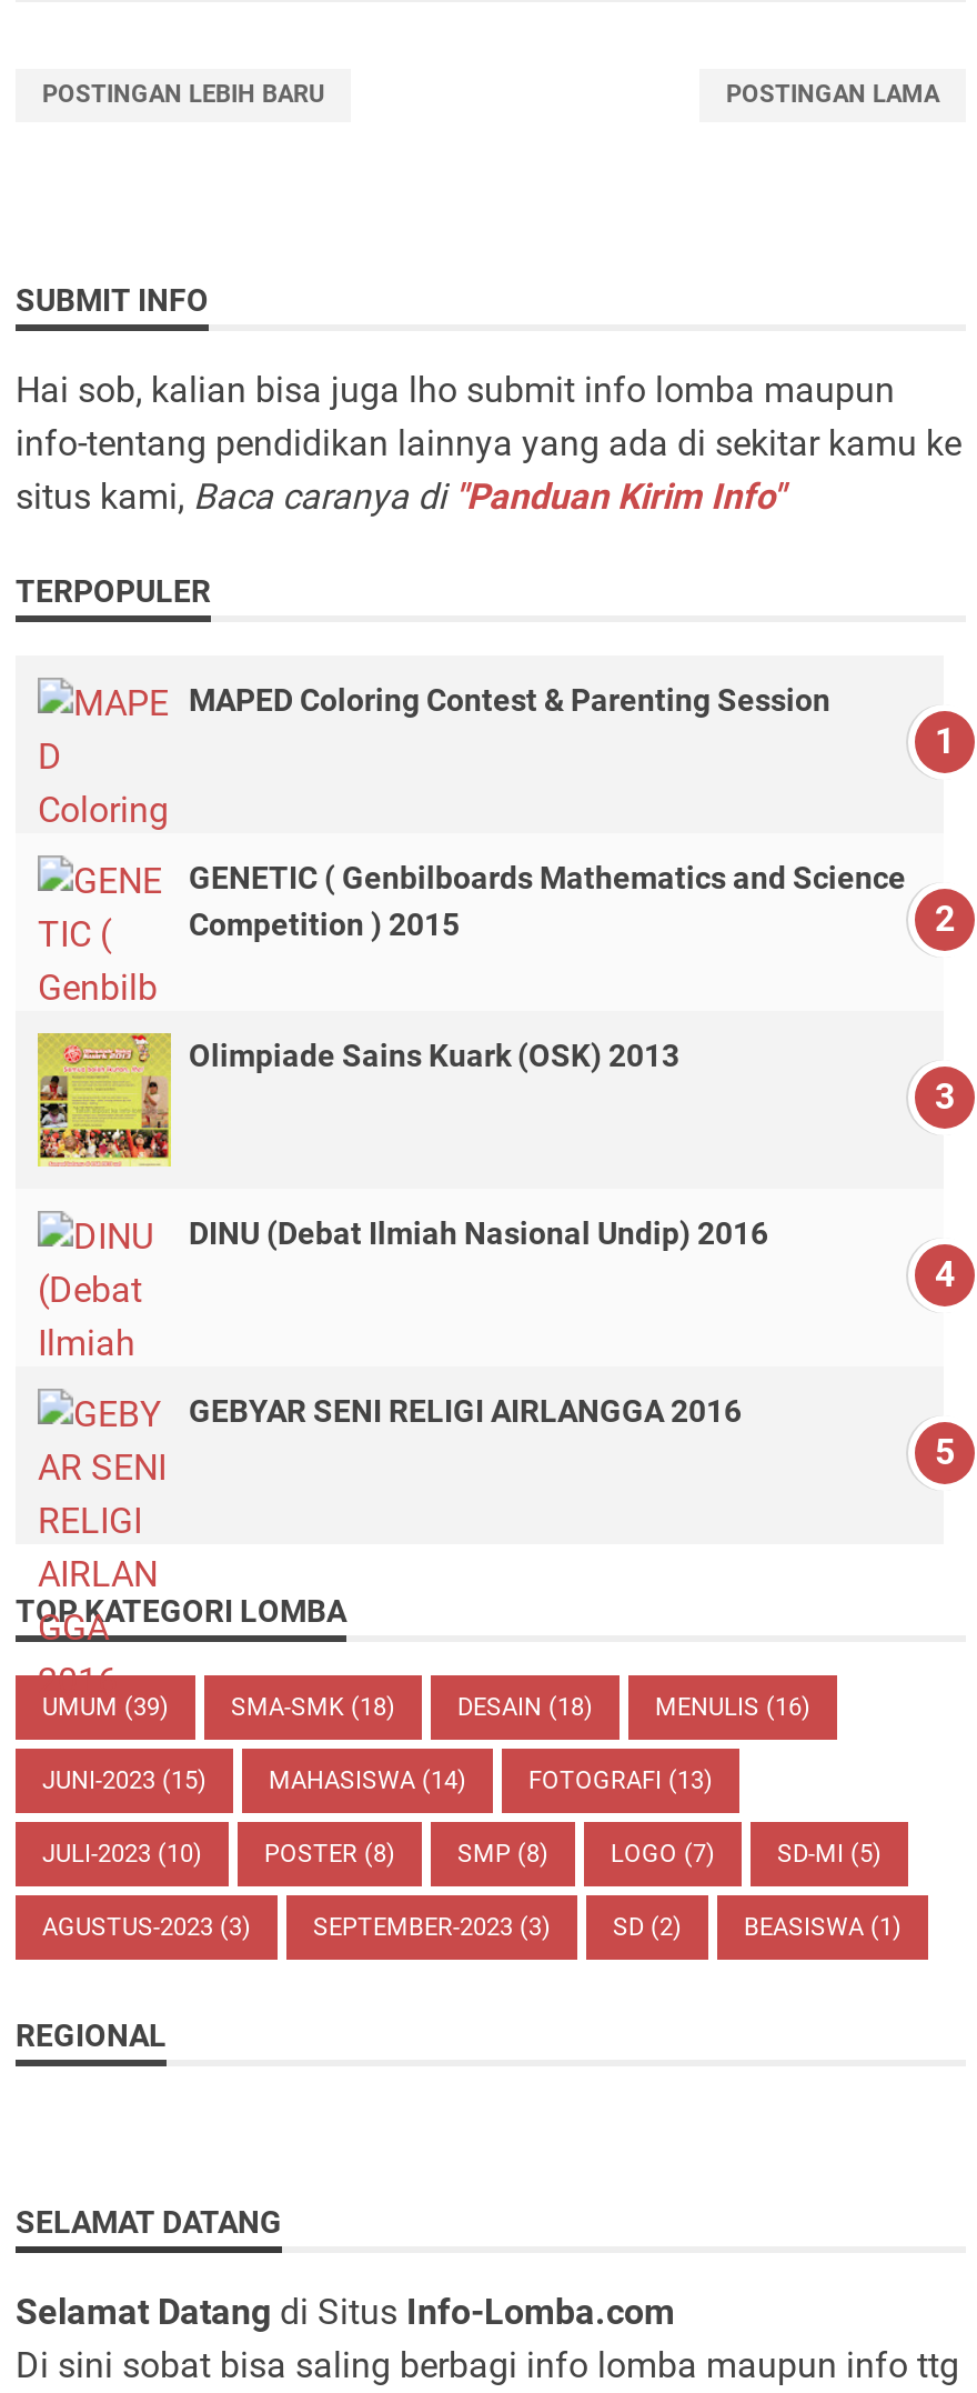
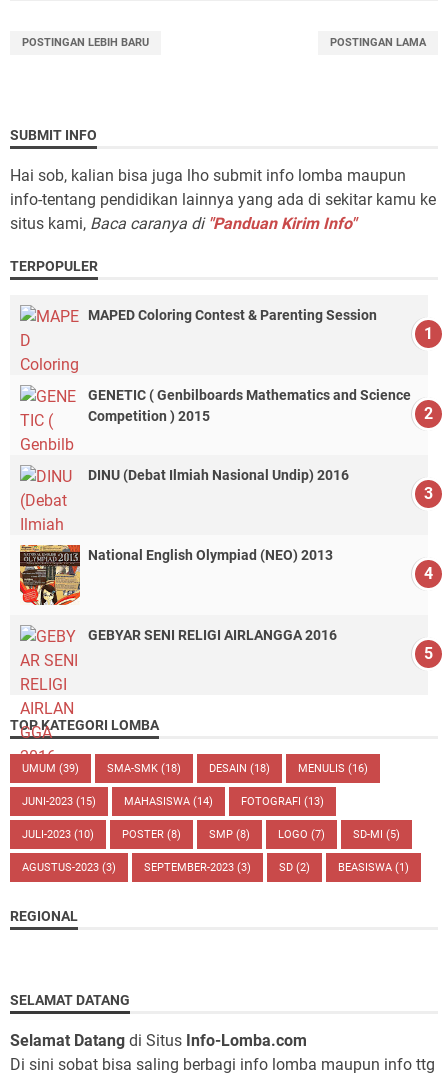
[36,1031,679,1178] [image] | Olimpiade Sains Kuark (OSK) 2013 -> none
moved [189,1216,768,1251] -> [88,467,349,483]: DINU (Debat Ilmiah Nasional Undip) 2016
none -> [19,544,333,609] [image] | National English Olympiad (NEO) 2013

